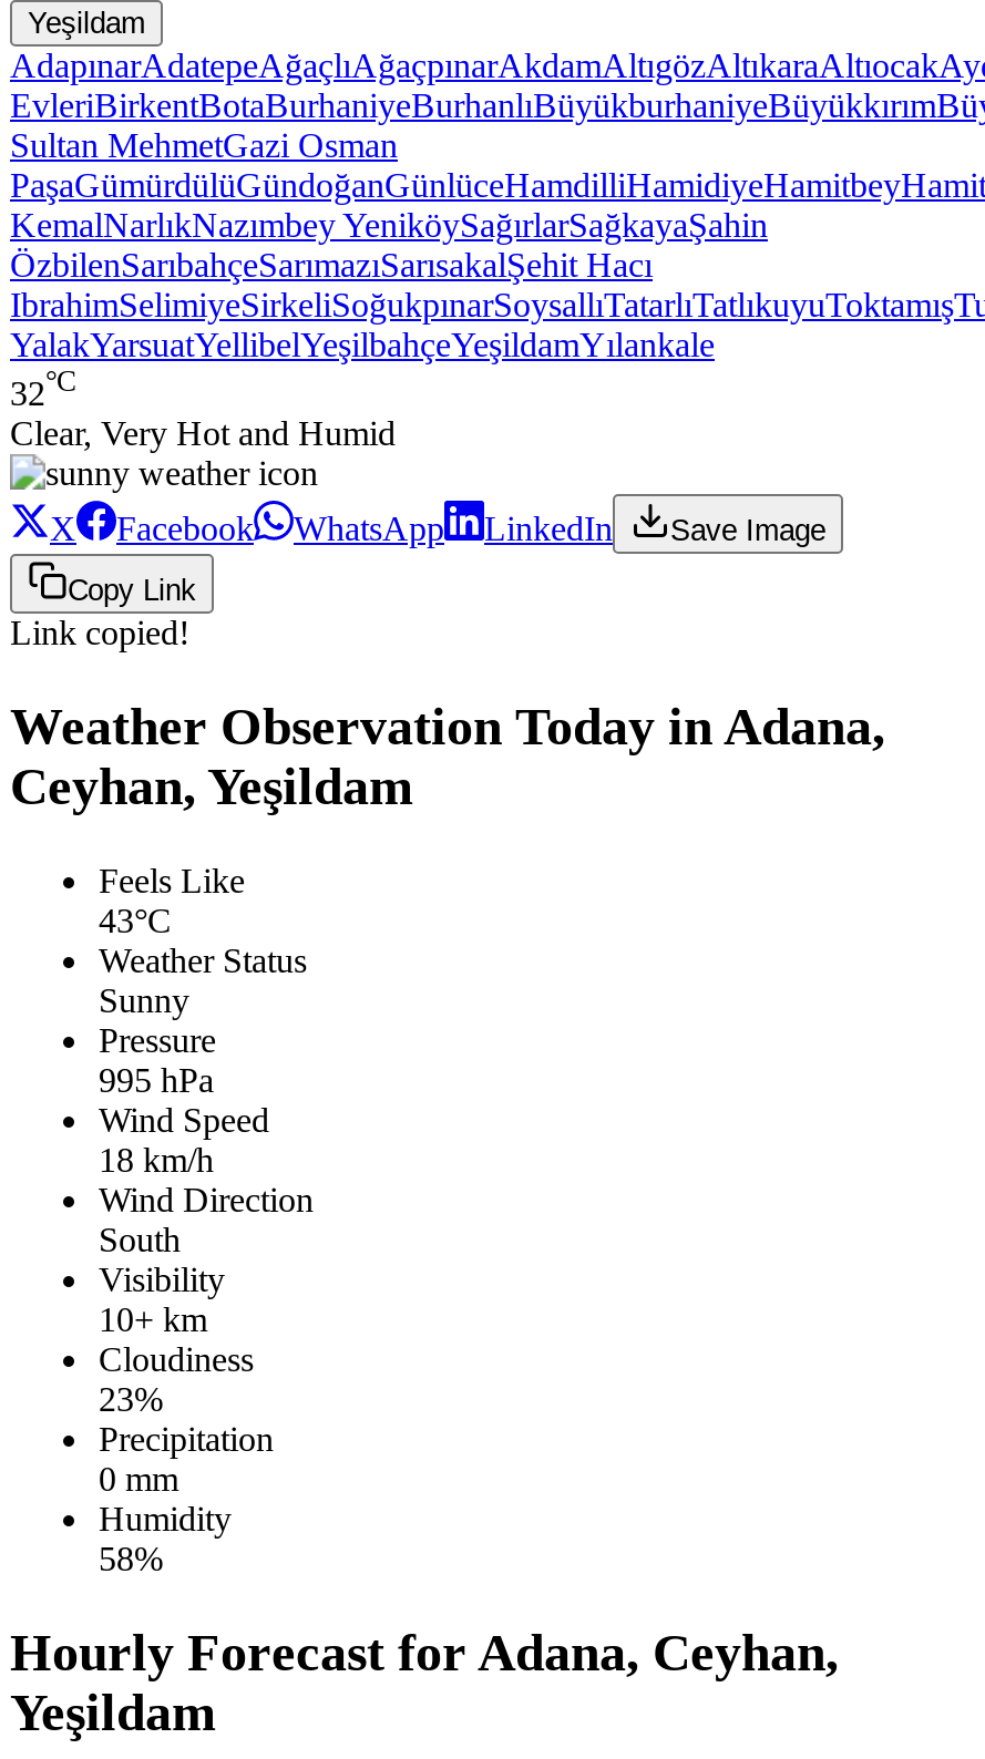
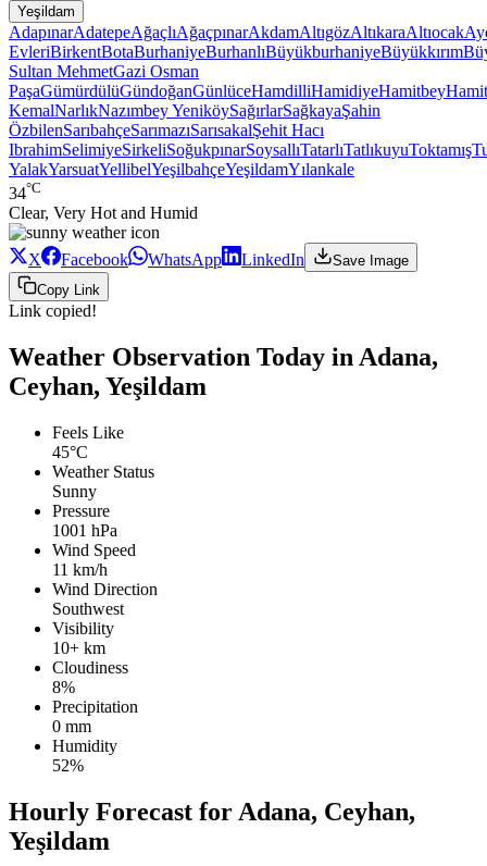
[10,365,76,412] 32°C -> [9,179,41,202] 34°C
[99,901,172,939] 43°C -> [52,443,88,461] 45°C
[99,1061,214,1098] 995 hPa -> [52,521,117,539] 1001 hPa
[99,1140,214,1178] 18 km/h -> [52,560,108,579] 11 km/h
[99,1220,181,1258] South -> [52,599,124,618] Southwest
[99,1380,163,1417] 23% -> [52,678,75,696] 8%
[99,1539,163,1577] 58% -> [52,756,84,774] 52%

